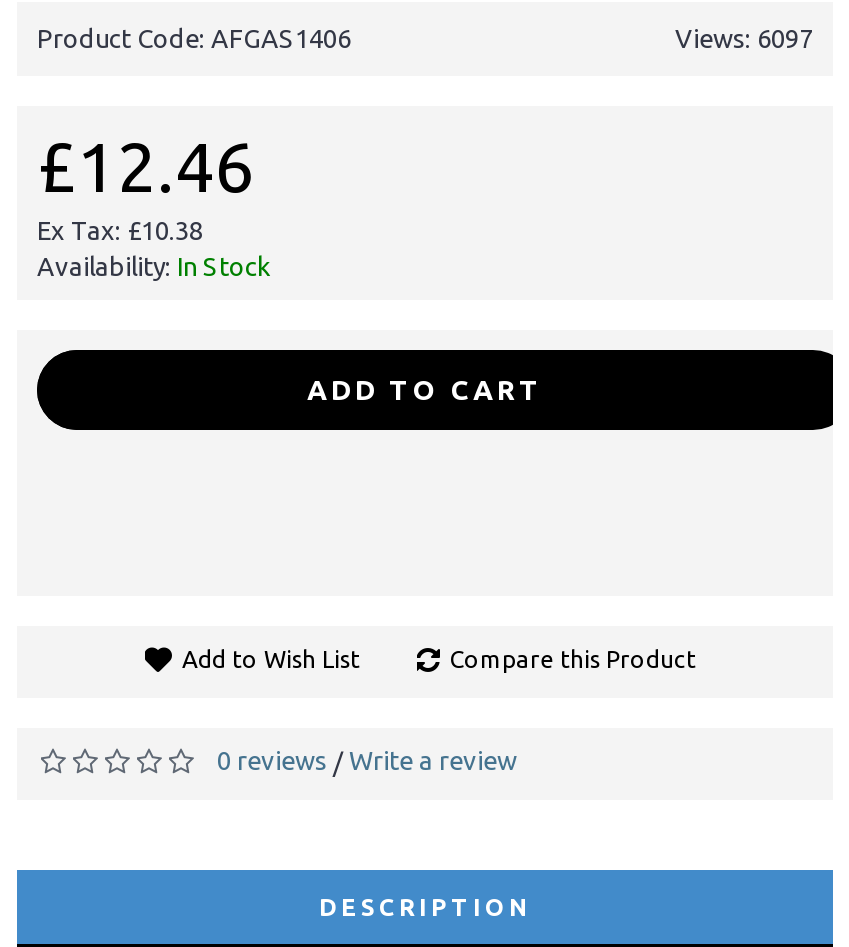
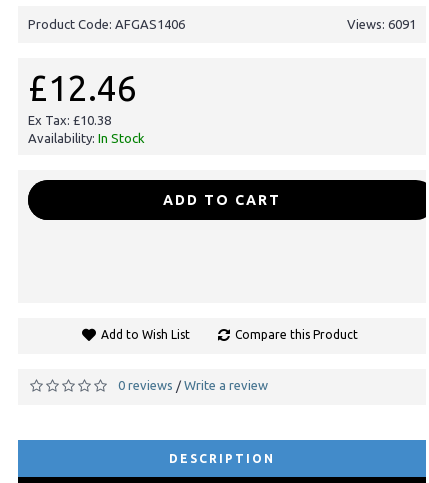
[675,24,813,52] Views: 6097 -> [347,17,416,31] Views: 6091

